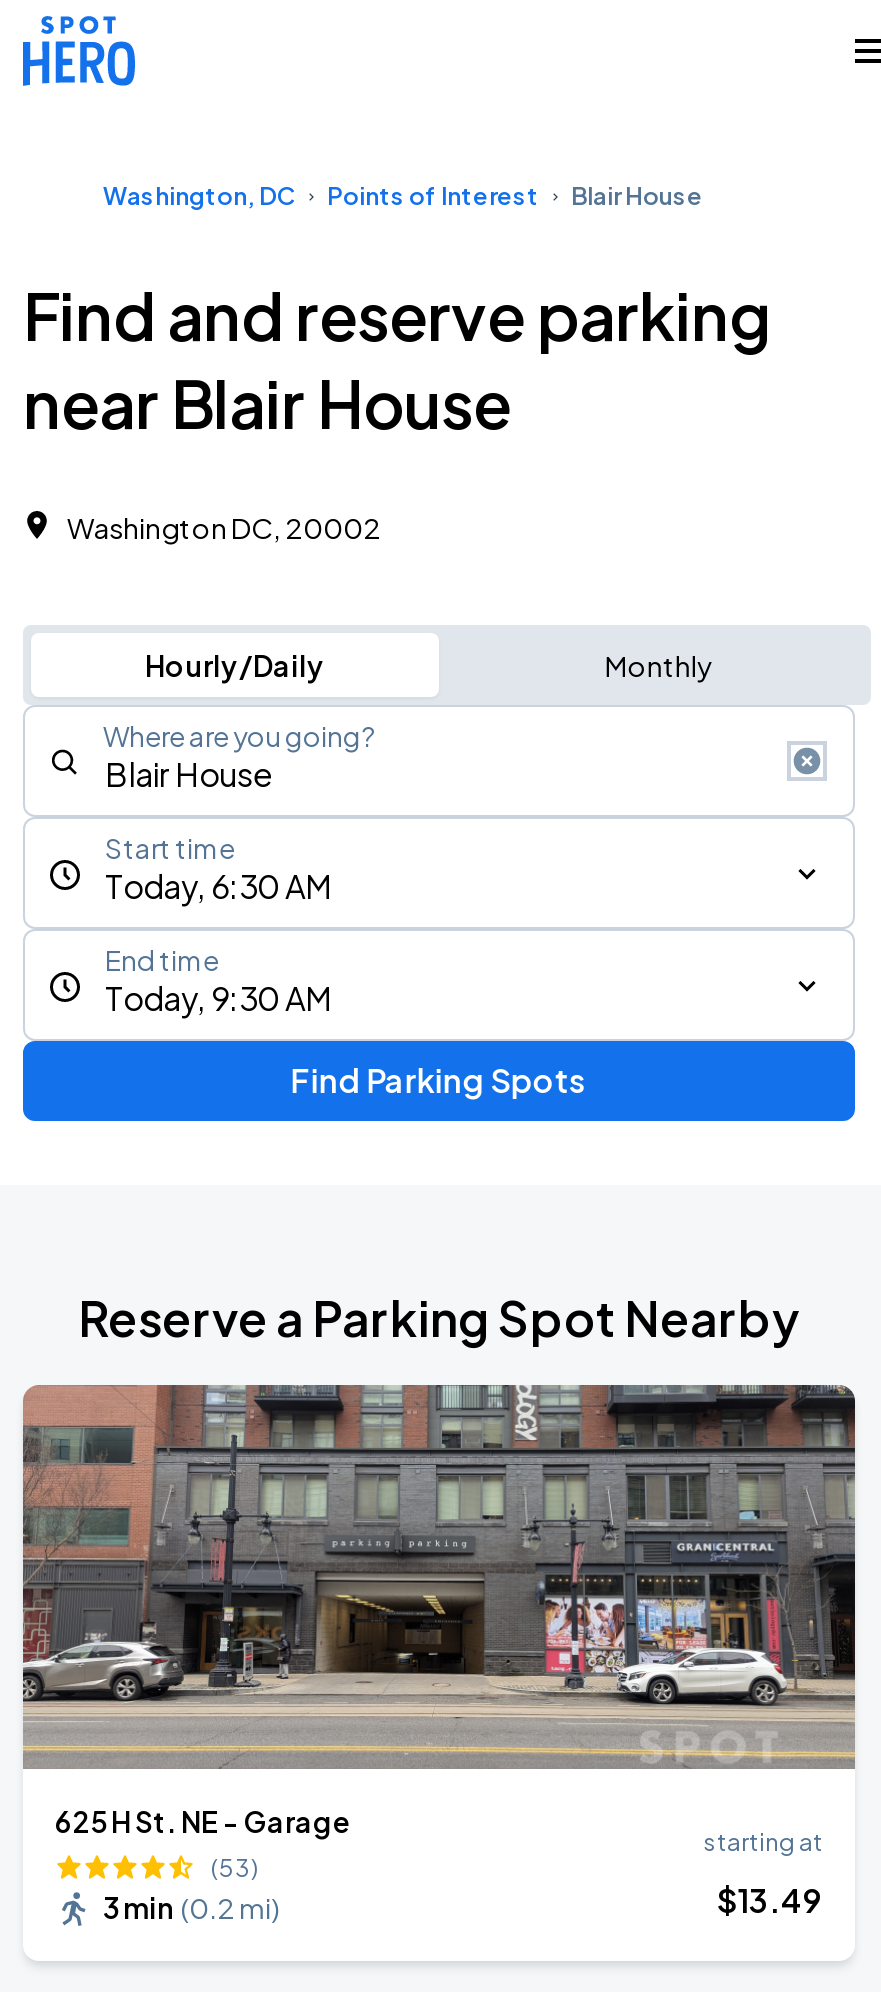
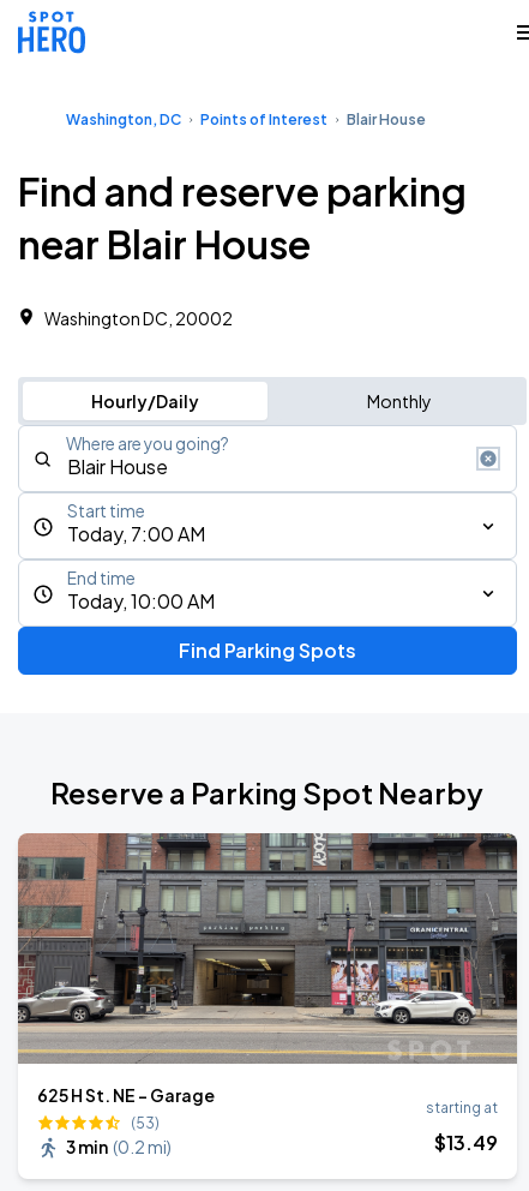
[105,865,331,907] Today, 6:30 AM -> [67,521,205,546] Today, 7:00 AM
[105,977,331,1019] Today, 9:30 AM -> [67,588,215,614] Today, 10:00 AM

